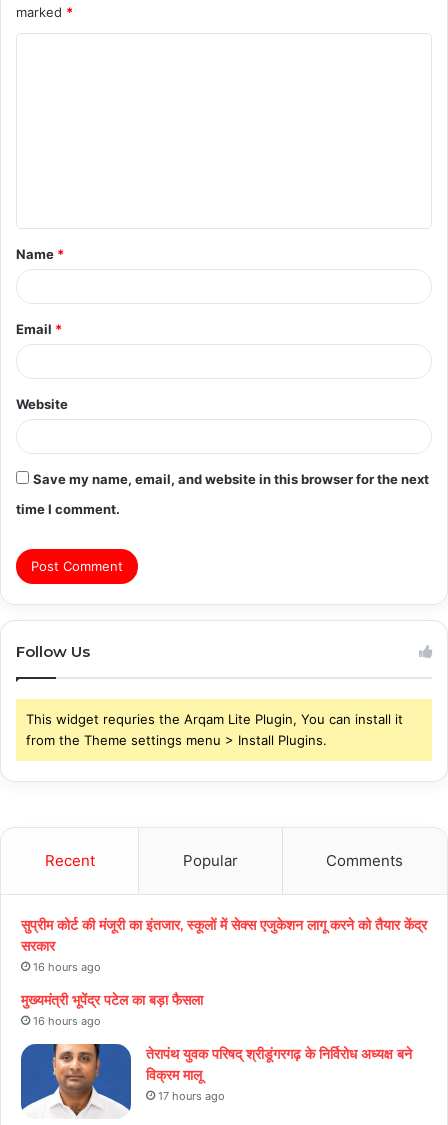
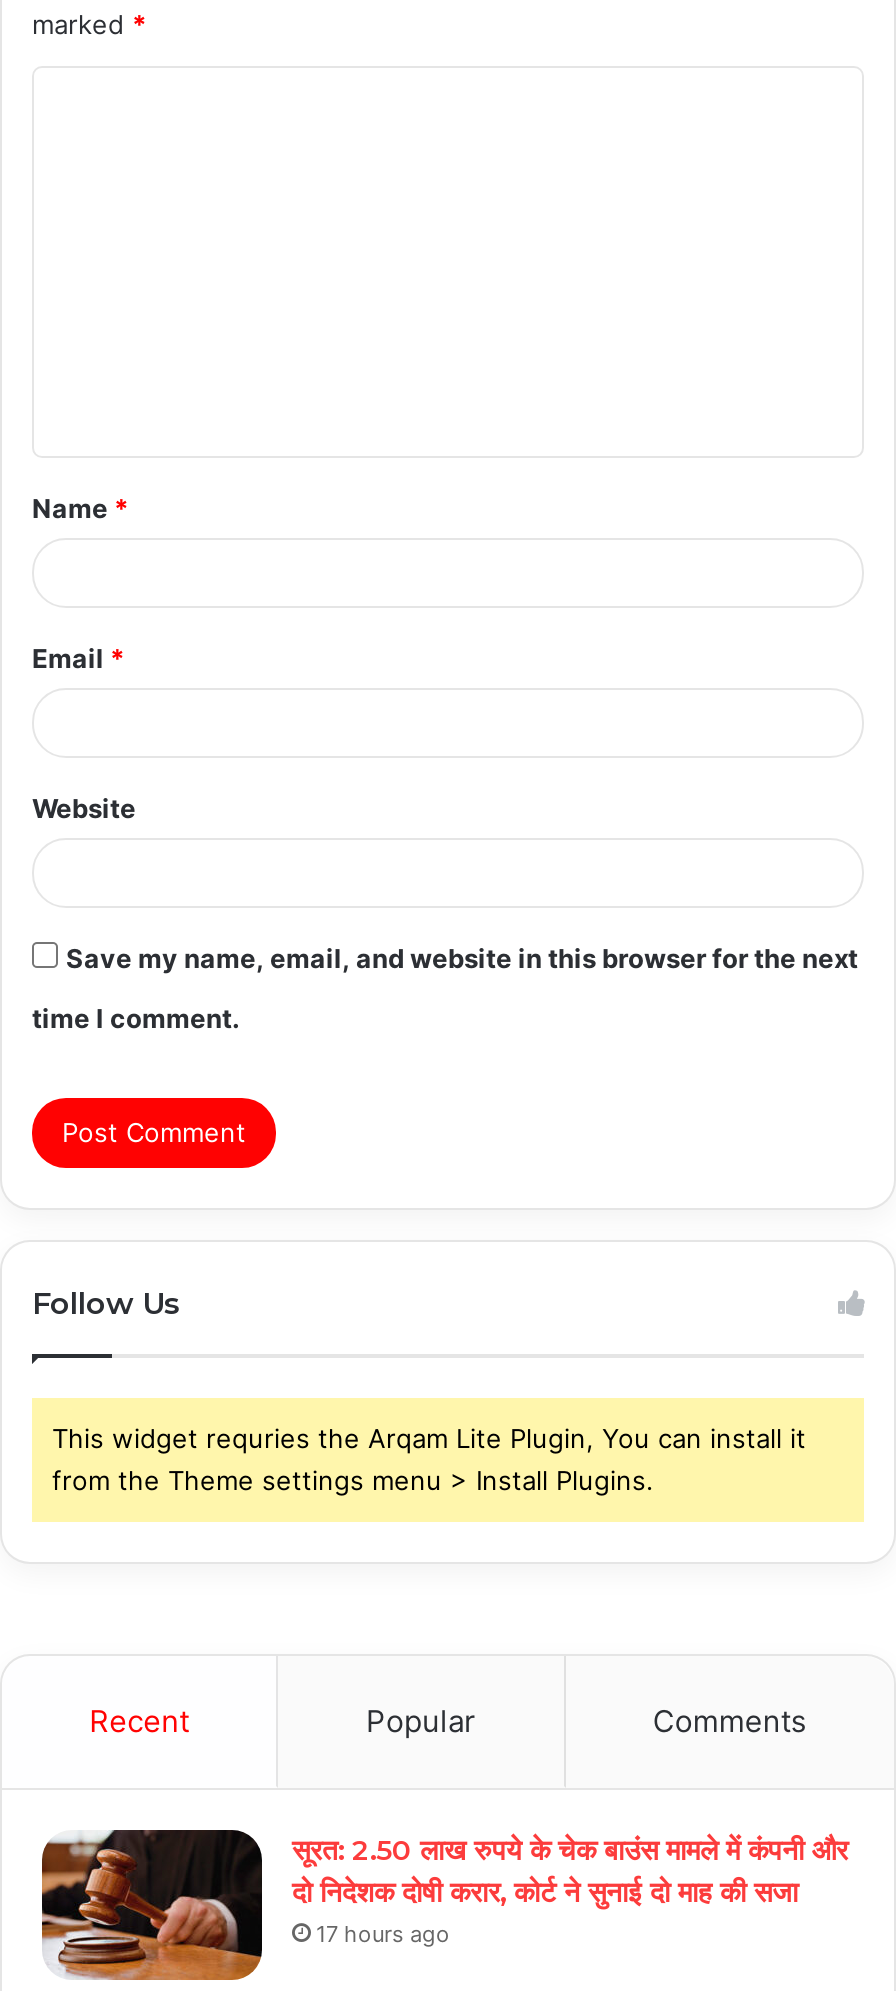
[20,916,427,1119] [image] | सुप्रीम कोर्ट की मंजूरी का इंतजार, स्कूलों में सेक्स एजुकेशन लागू करने को तैयार केंद्र | सरकार | 16 hours ago | मुख्यमंत्री भूपेंद्र पटेल का बड़ा फैसला | 16 hours ago | तेरापंथ युवक परिषद् श्रीडूंगरगढ़ के निर्विरोध अध्यक्ष बने | विक्रम मालू -> [40,1831,848,1982] [image] | सूरत: 2.50 लाख रुपये के चेक बाउंस मामले में कंपनी और | दो निदेशक दोषी करार, कोर्ट ने सुनाई दो माह की सजा

